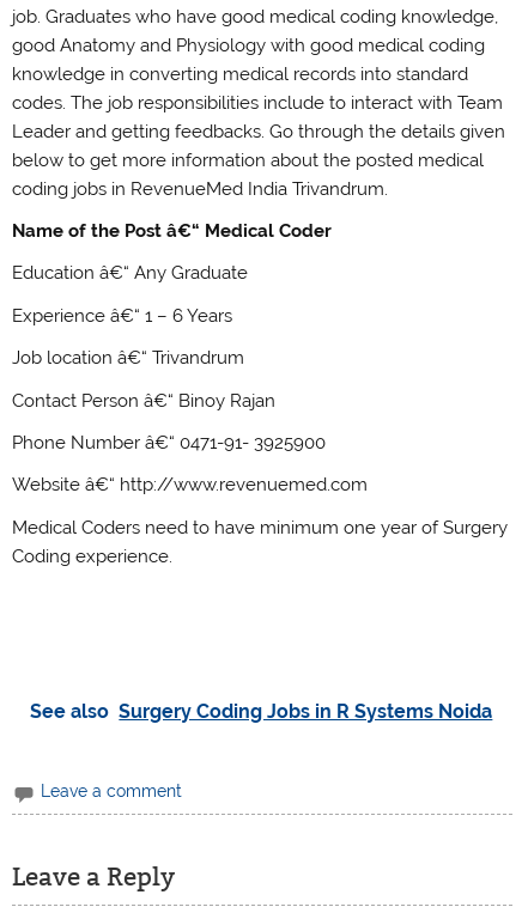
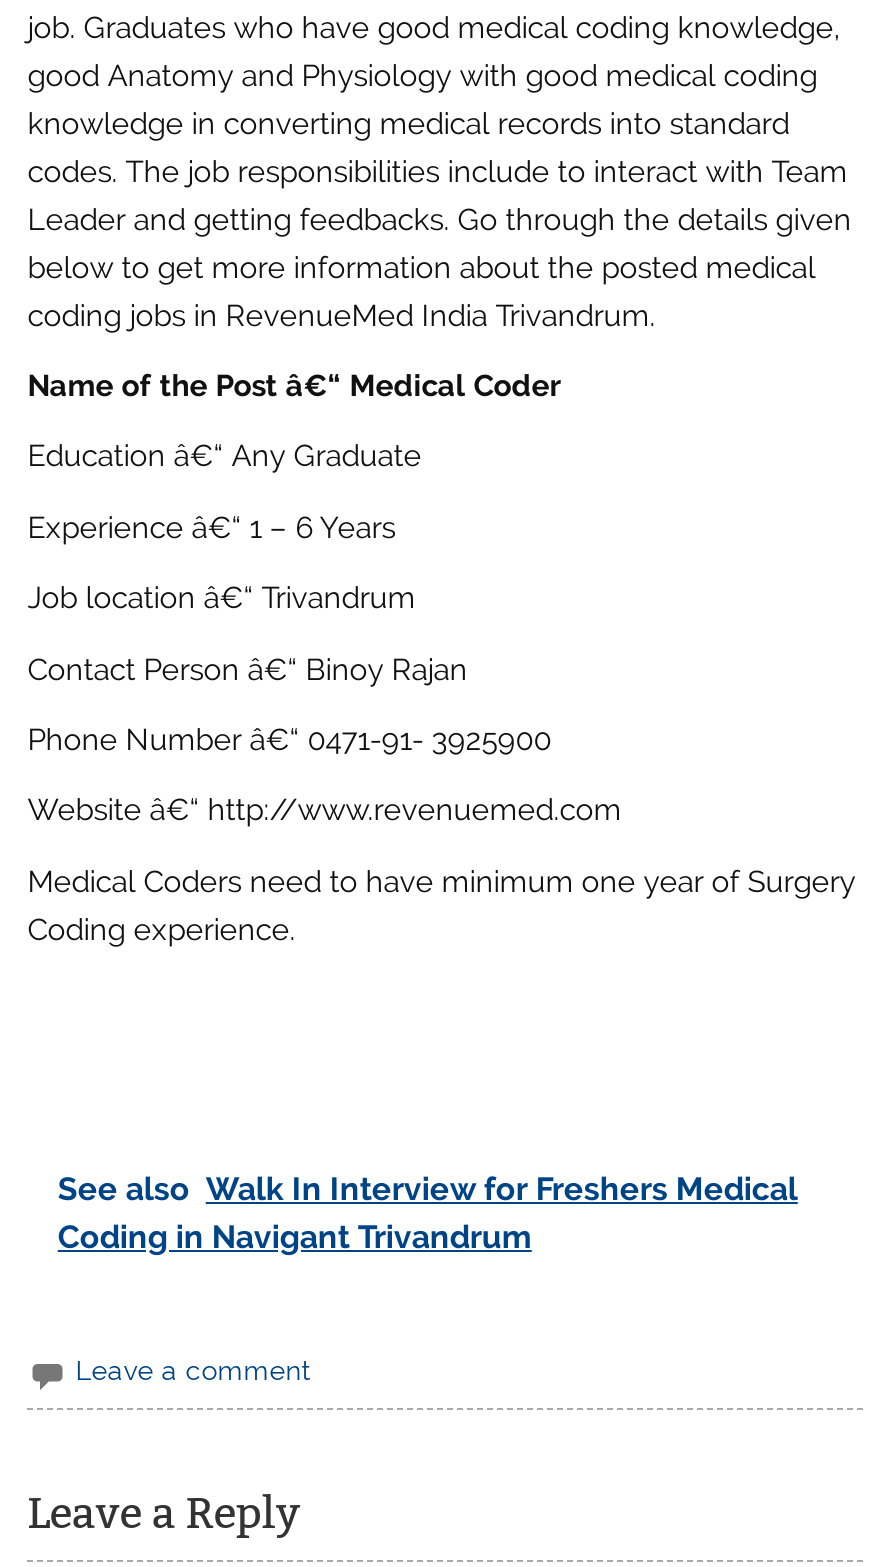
[30,700,493,723] See also Surgery Coding Jobs in R Systems Noida -> [58,1171,798,1257] See also Walk In Interview for Freshers Medical | Coding in Navigant Trivandrum

